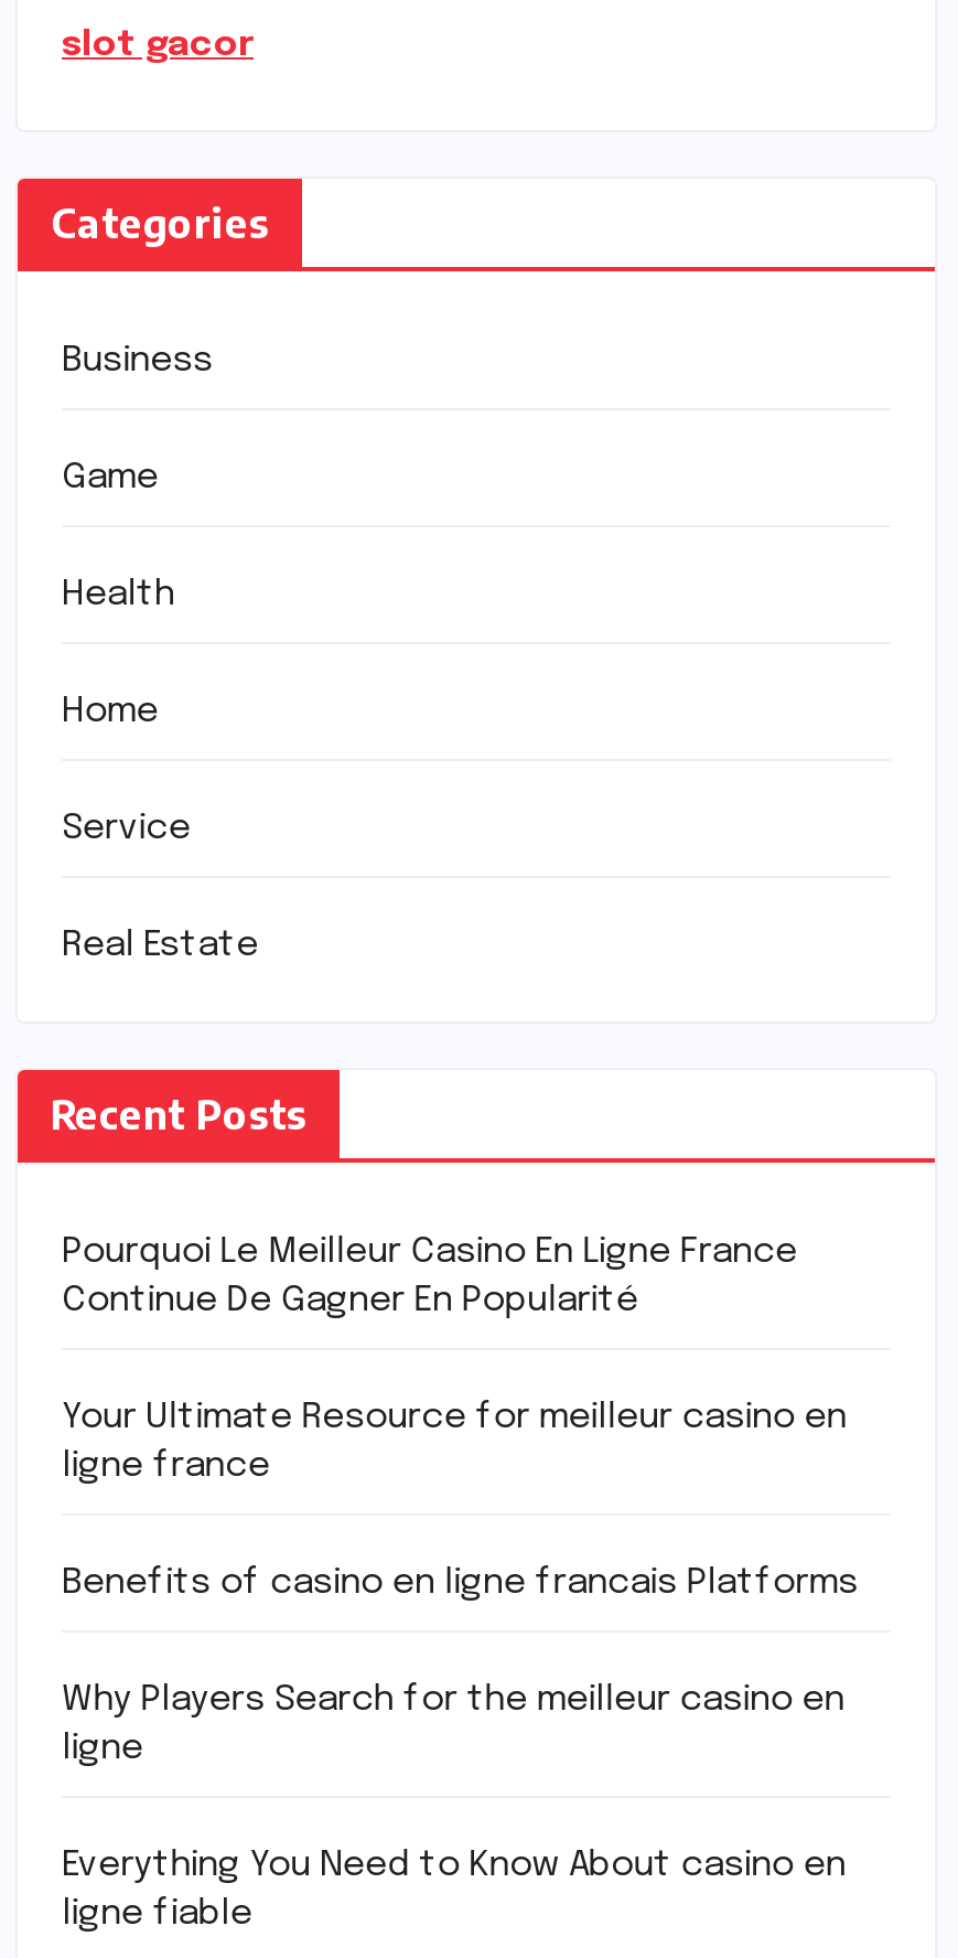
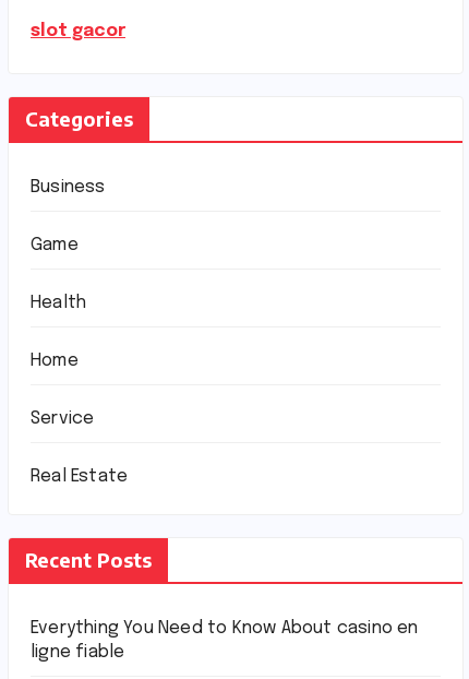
[62,1233,858,1767] Pourquoi Le Meilleur Casino En Ligne France | Continue De Gagner En Popularité | Your Ultimate Resource for meilleur casino en | ligne france | Benefits of casino en ligne francais Platforms | Why Players Search for the meilleur casino en | ligne -> none

